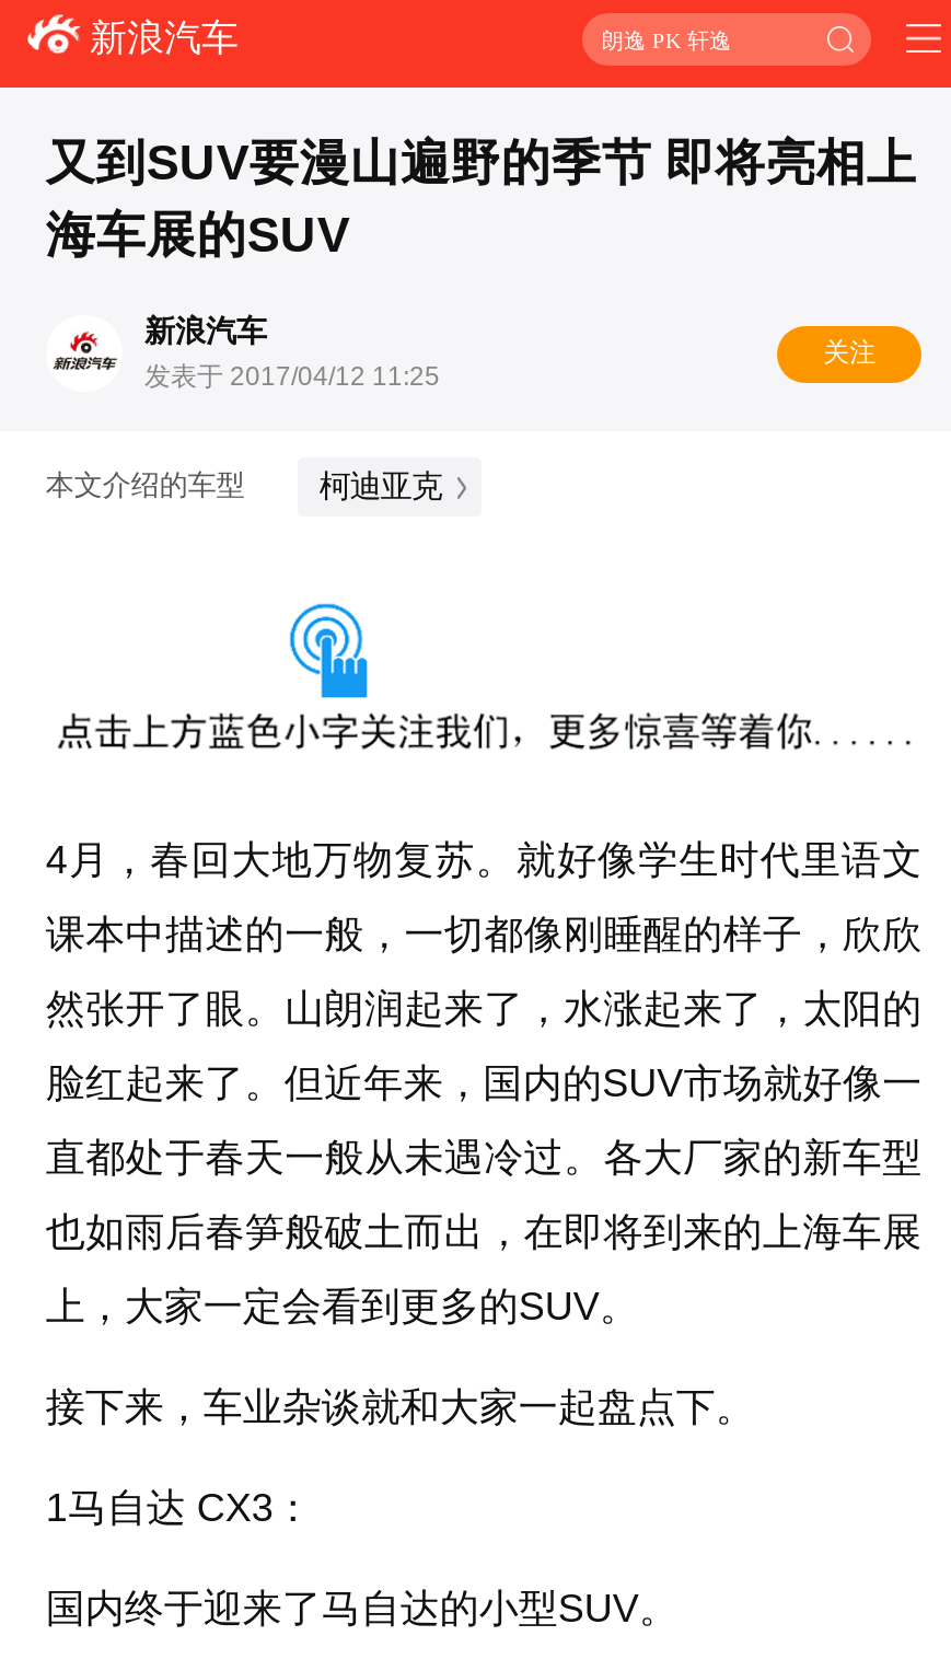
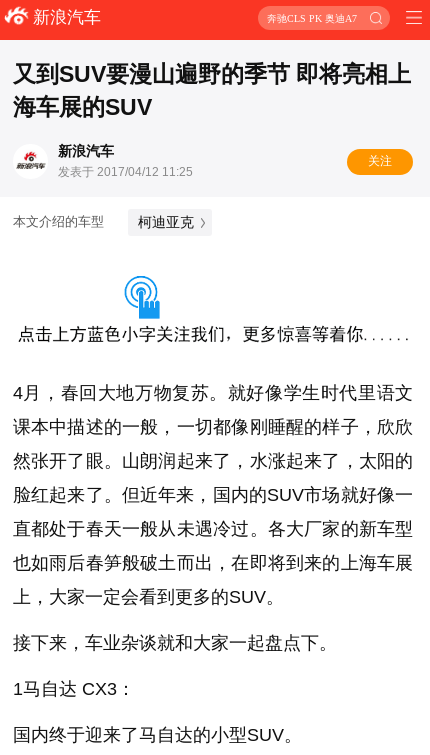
[602,27,731,51] 朗逸 PK 轩逸 -> [267,12,357,23] 奔驰CLS PK 奥迪A7

